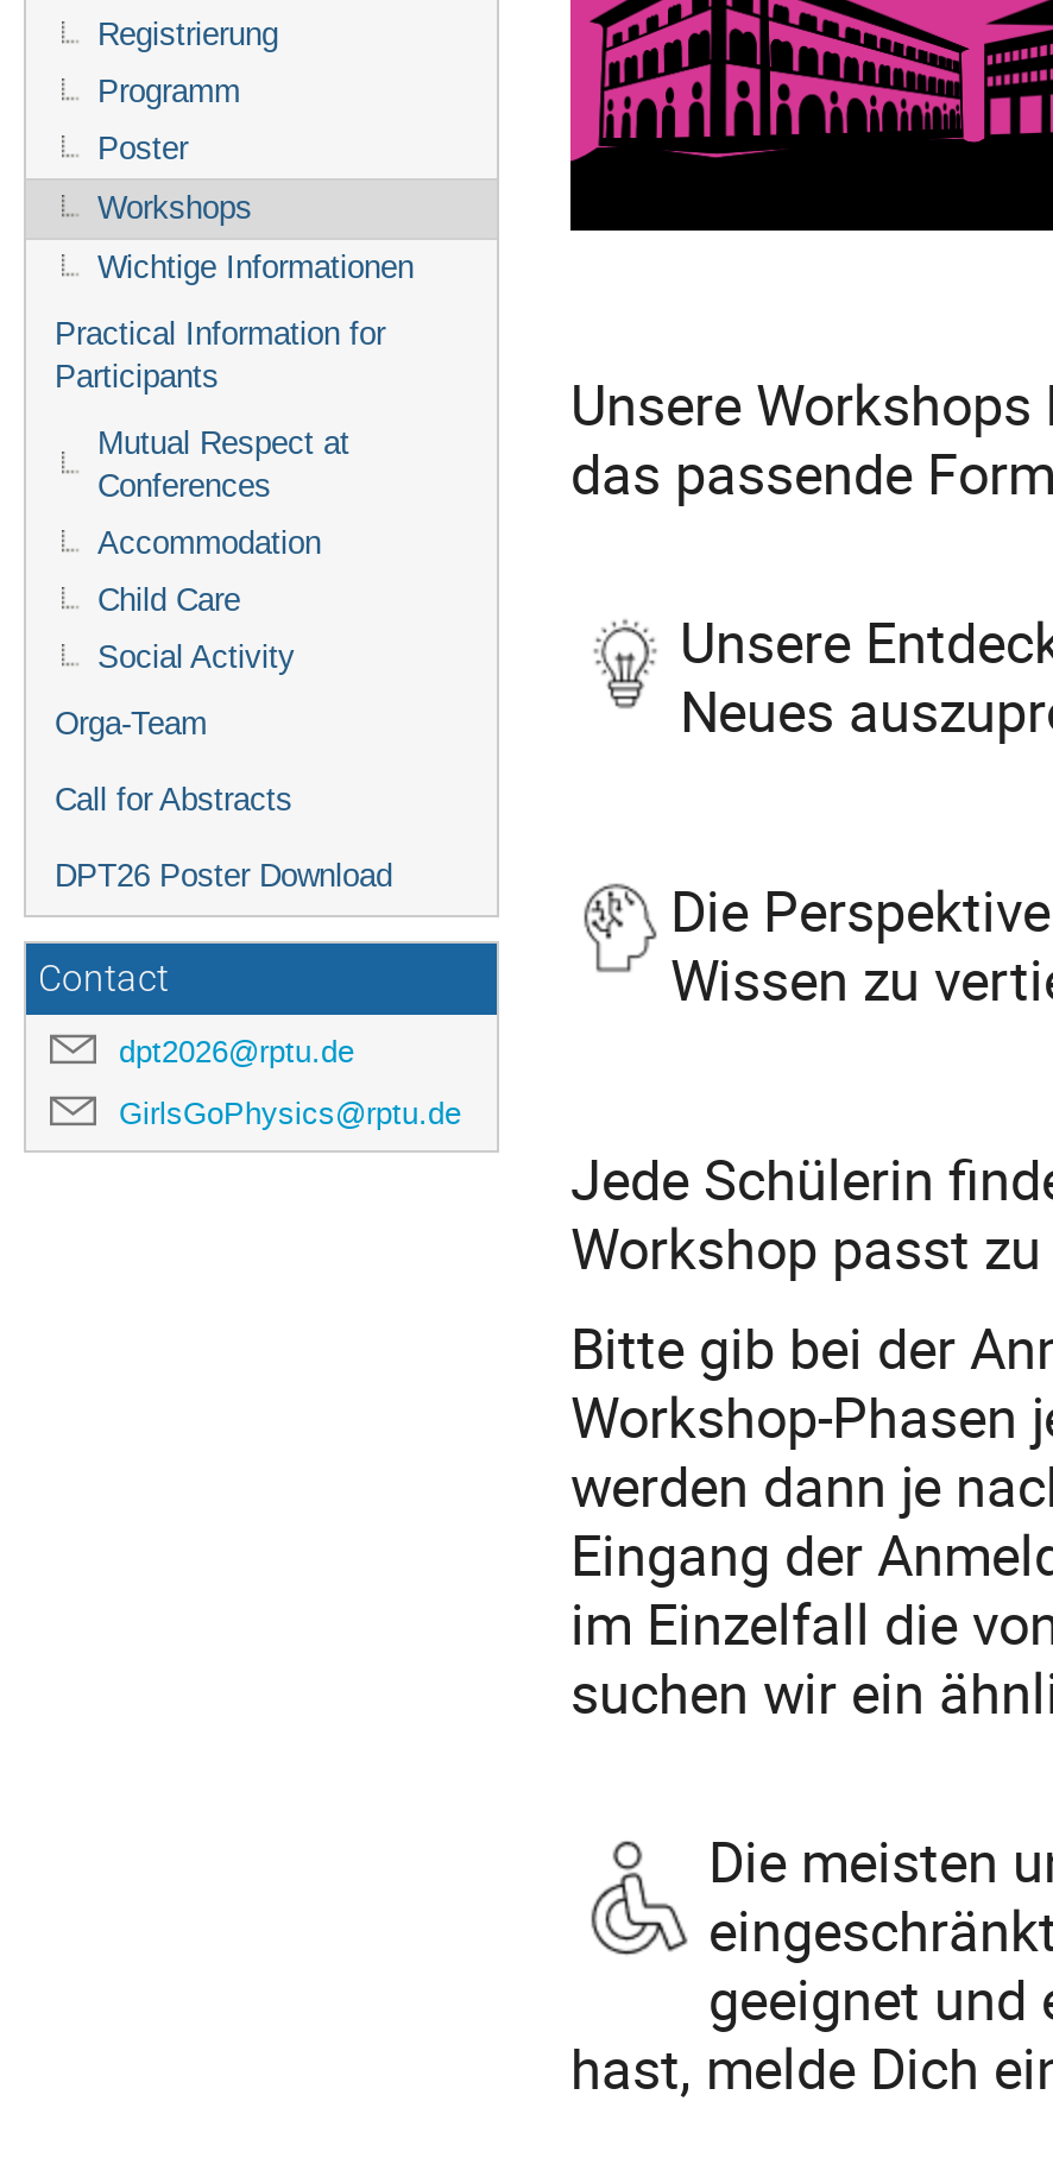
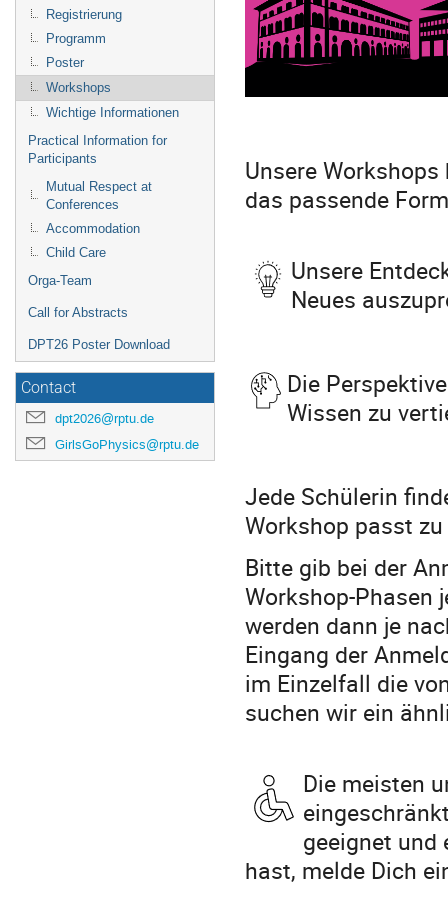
[97,640,295,675] Social Activity -> none
moved [38,706,461,1134] -> [21,273,199,453]: Orga-Team | Call for Abstracts | DPT26 Poster Download | Contact | dpt2026@rptu.de | GirlsGoPhysics@rptu.de

